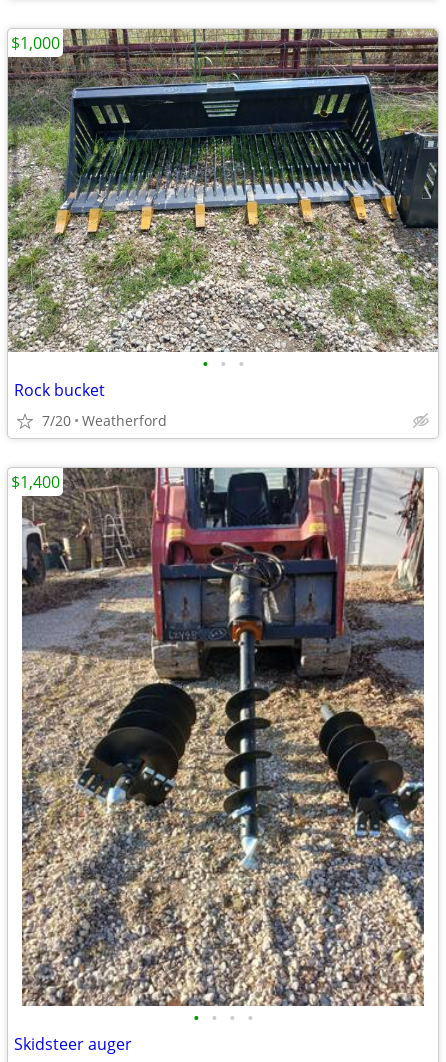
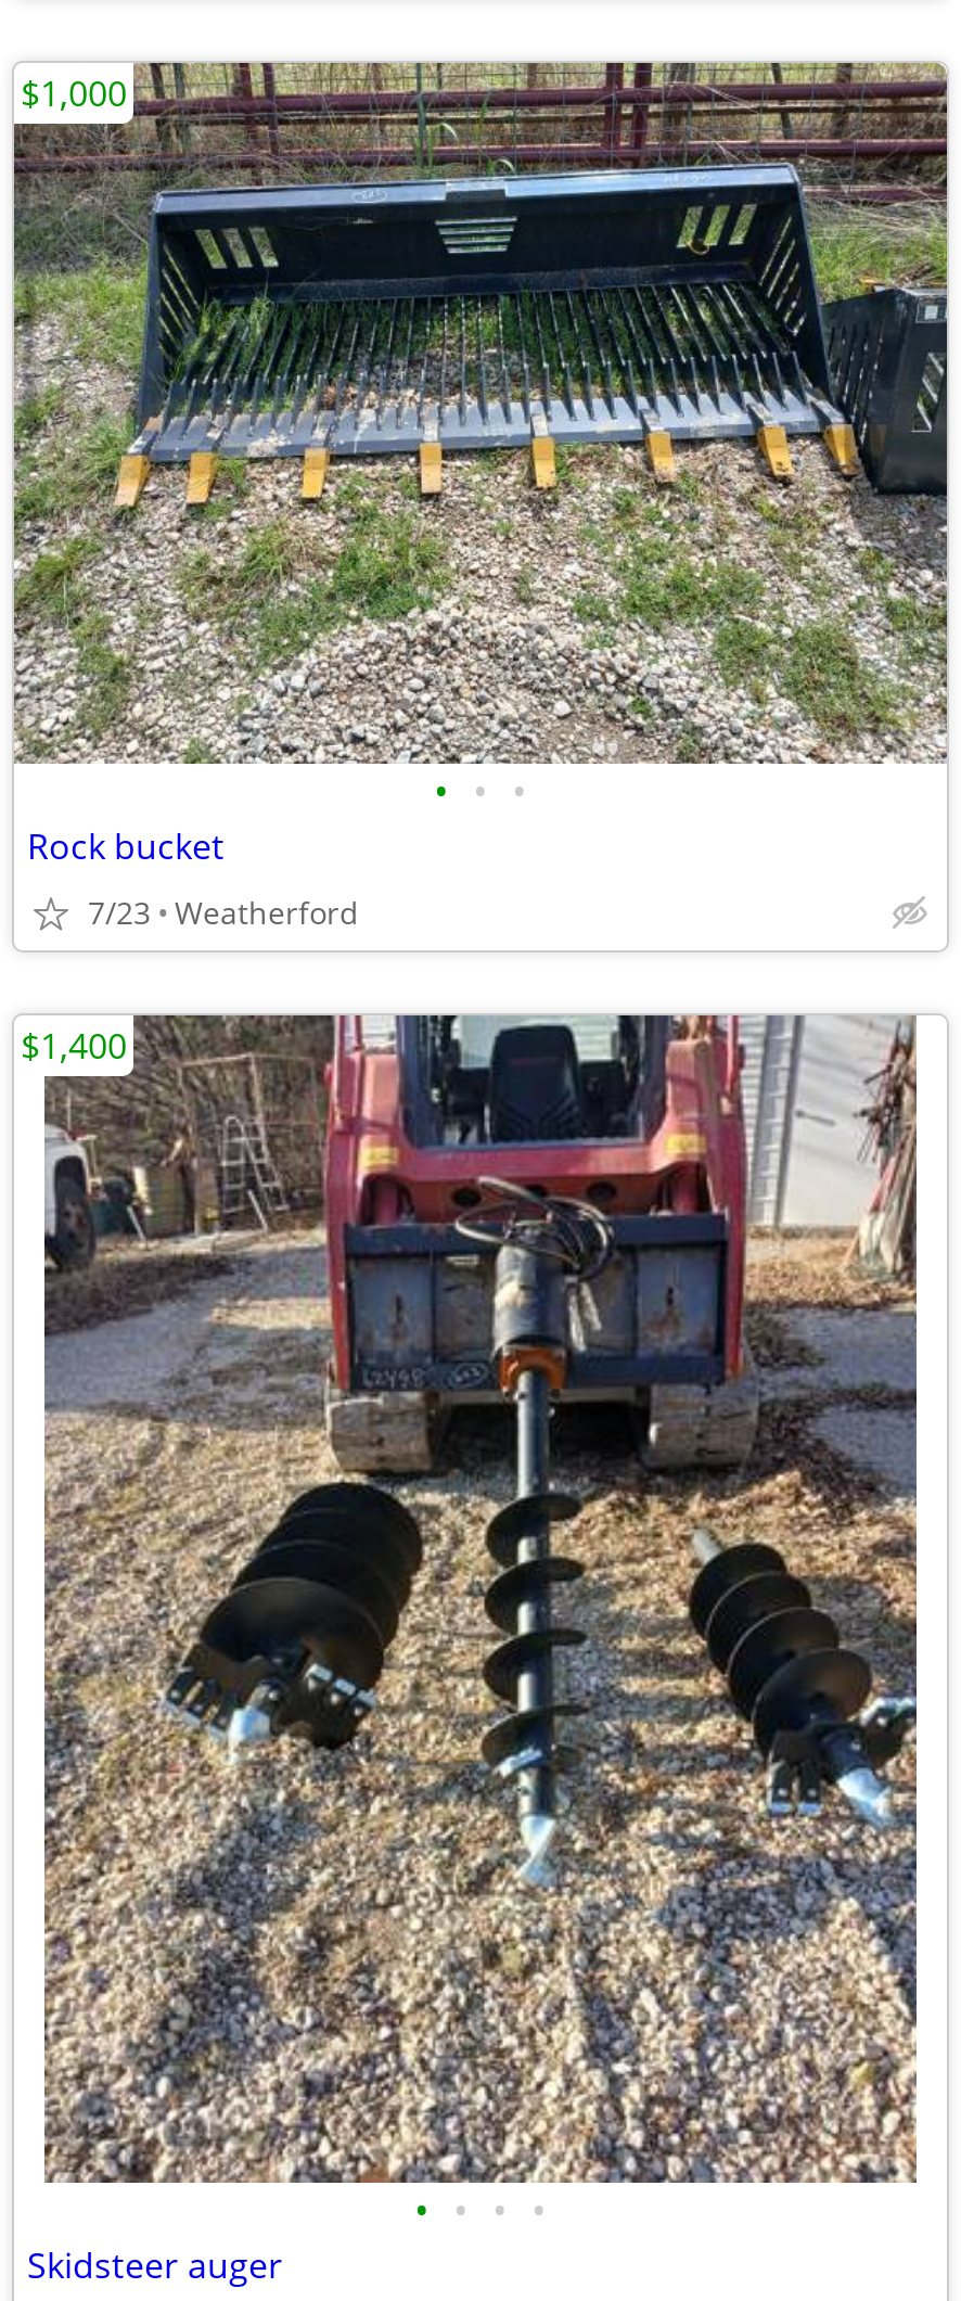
[42,411,167,430] 7/20 Weatherford -> [88,892,359,933] 7/23 Weatherford

